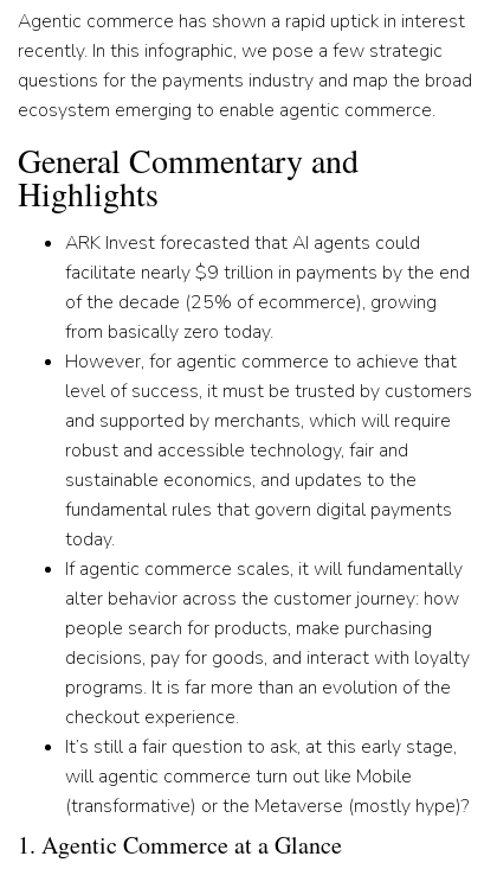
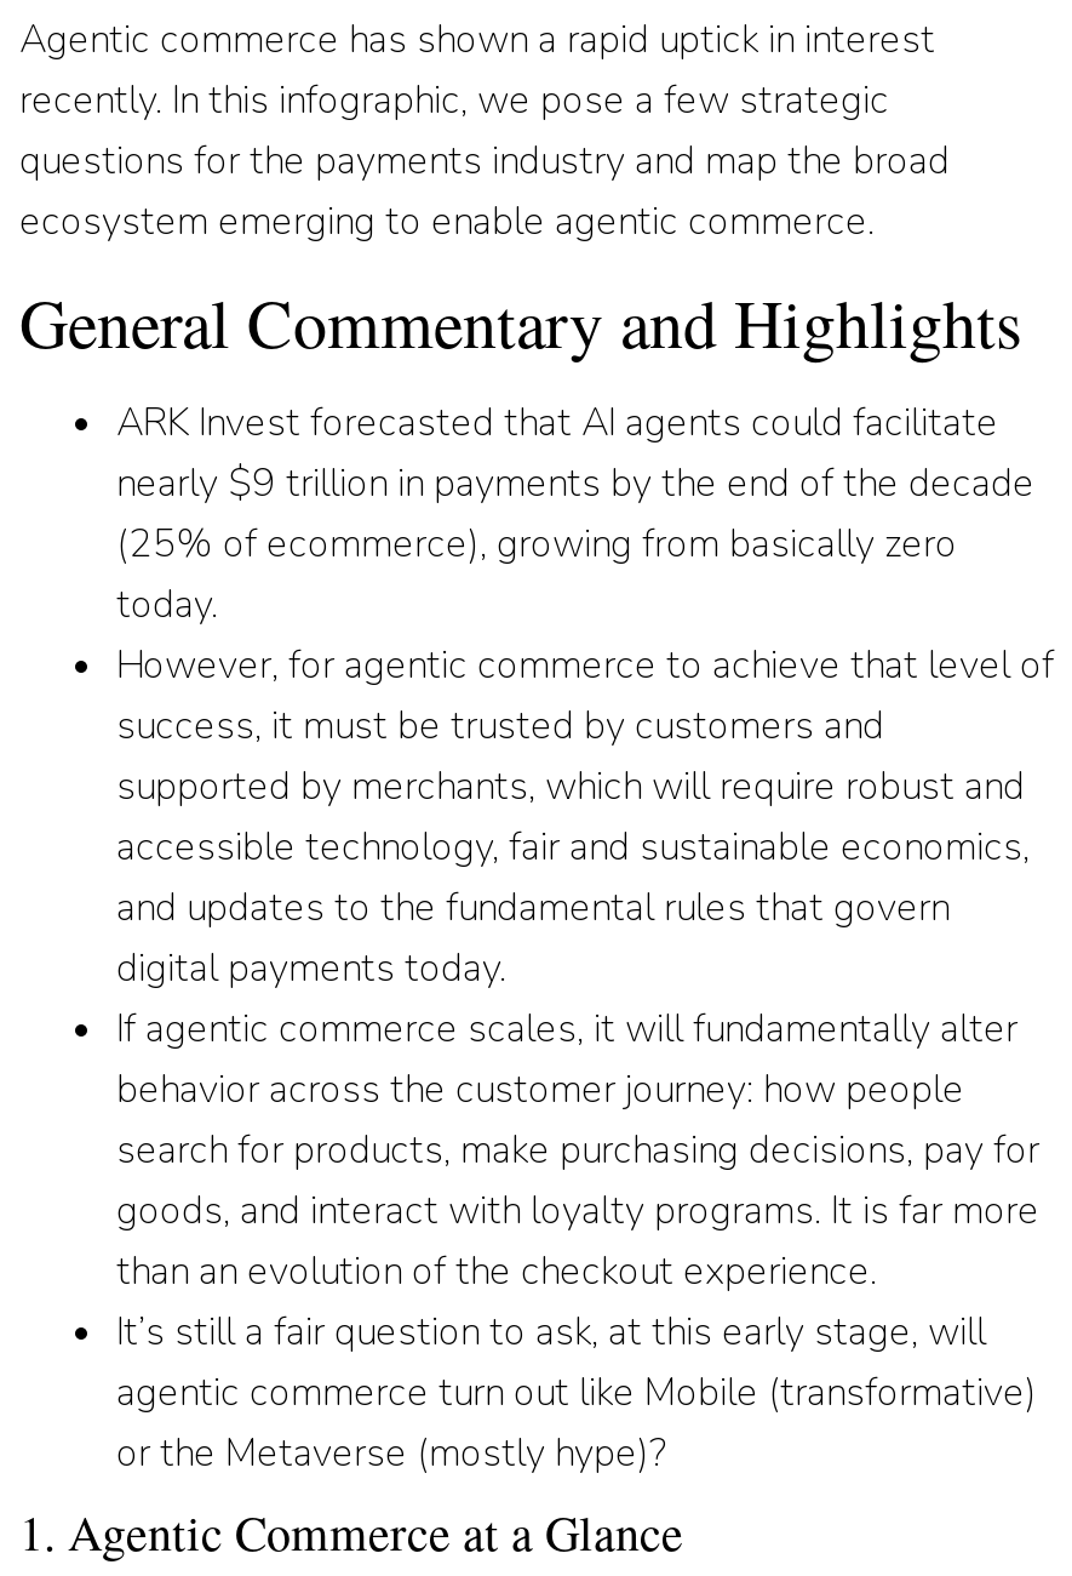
[18,137,472,523] General Commentary and | Highlights | ARK Invest forecasted that AI agents could | facilitate nearly $9 trillion in payments by the end | of the decade (25% of ecommerce), growing | from basically zero today. | However, for agentic commerce to achieve that | level of success, it must be trusted by customers | and supported by merchants, which will require | robust and accessible technology, fair and | sustainable economics, and updates to the | fundamental rules that govern digital payments -> [19,276,1034,572] General Commentary and Highlights | ARK Invest forecasted that AI agents could facilitate | nearly $9 trillion in payments by the end of the decade | (25% of ecommerce), growing from basically zero
moved [65,526,115,552] -> [116,579,218,632]: today.
[65,556,473,819] If agentic commerce scales, it will fundamentally | alter behavior across the customer journey: how | people search for products, make purchasing | decisions, pay for goods, and interact with loyalty | programs. It is far more than an evolution of the | checkout experience. | It’s still a fair question to ask, at this early stage, | will agentic commerce turn out like Mobile | (transformative) or the Metaverse (mostly hype)? -> [116,640,1054,1481] However, for agentic commerce to achieve that level of | success, it must be trusted by customers and | supported by merchants, which will require robust and | accessible technology, fair and sustainable economics, | and updates to the fundamental rules that govern | digital payments today. | If agentic commerce scales, it will fundamentally alter | behavior across the customer journey: how people | search for products, make purchasing decisions, pay for | goods, and interact with loyalty programs. It is far more | than an evolution of the checkout experience. | It’s still a fair question to ask, at this early stage, will | agentic commerce turn out like Mobile (transformative) | or the Metaverse (mostly hype)?

